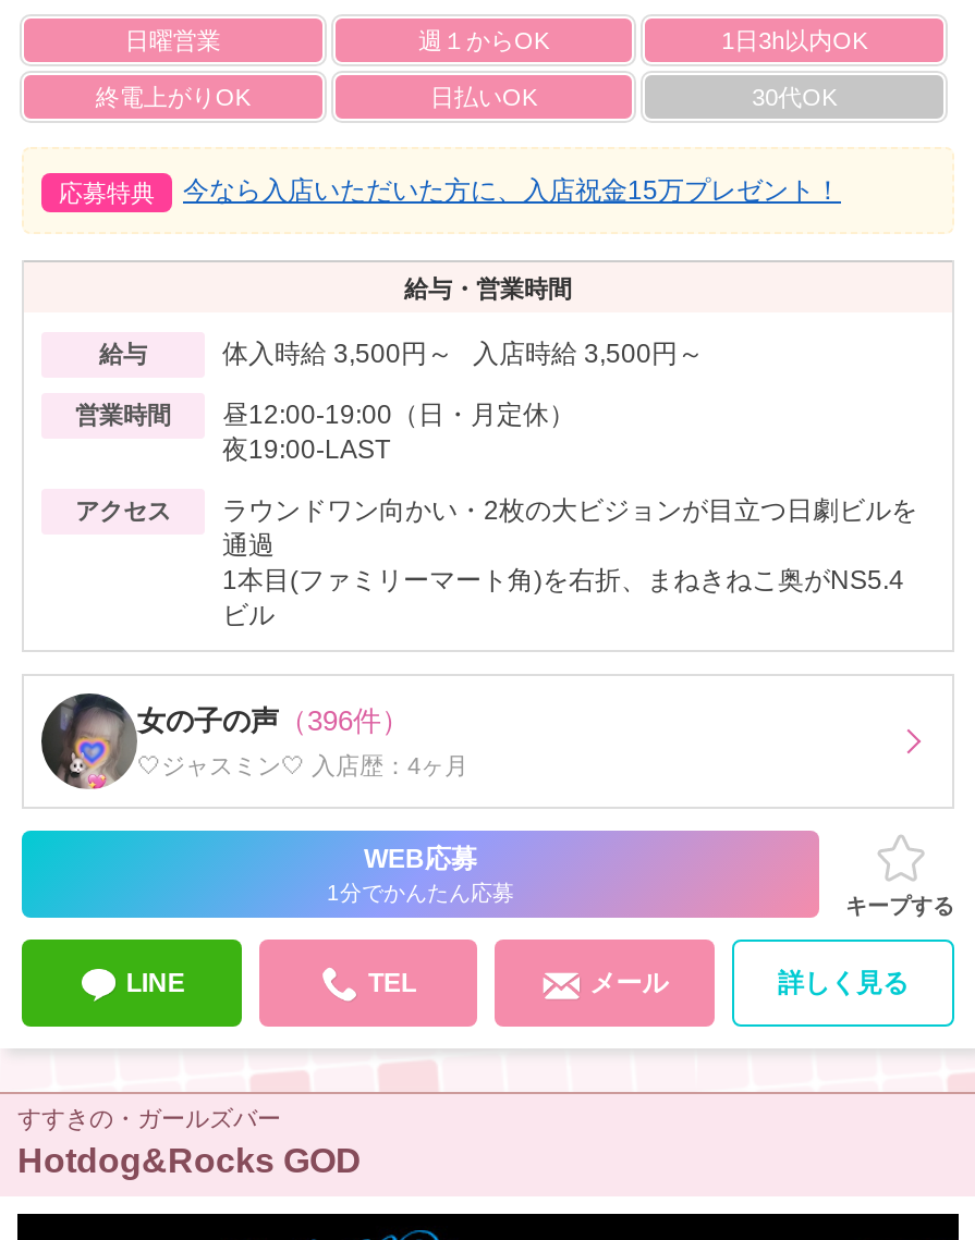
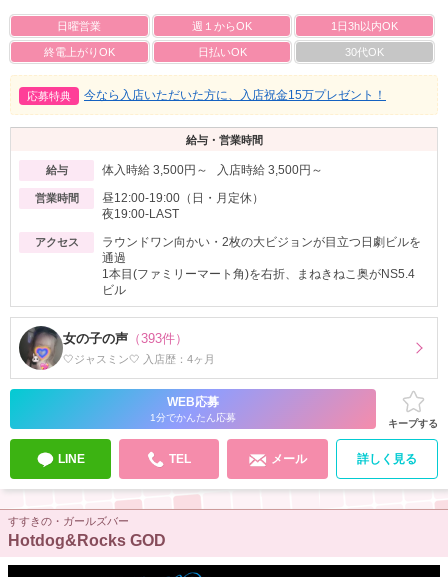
[137,703,410,736] 女の子の声（396件） -> [63,330,188,345] 女の子の声（393件）

